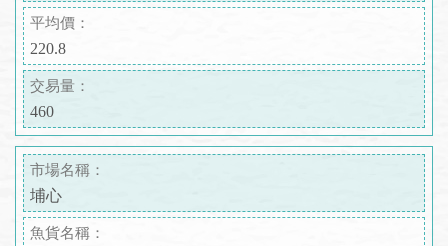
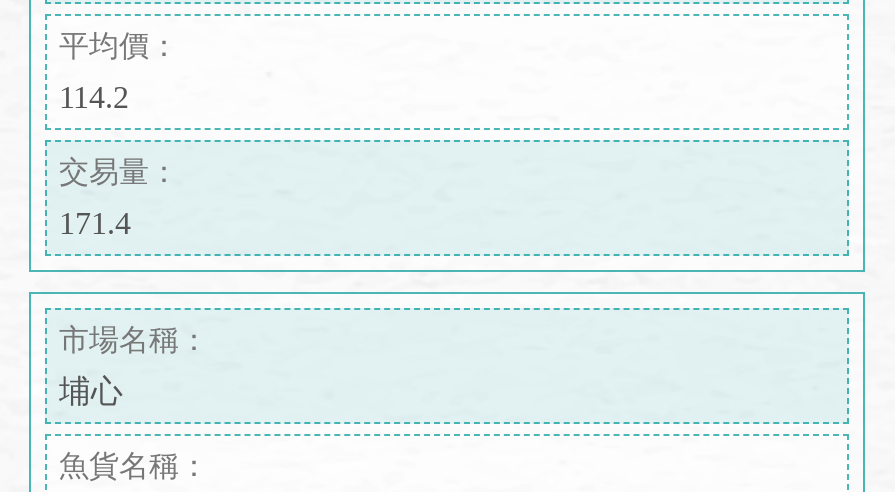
[30,39,66,56] 220.8 -> [59,79,129,113] 114.2
[30,102,54,119] 460 -> [59,205,131,239] 171.4

